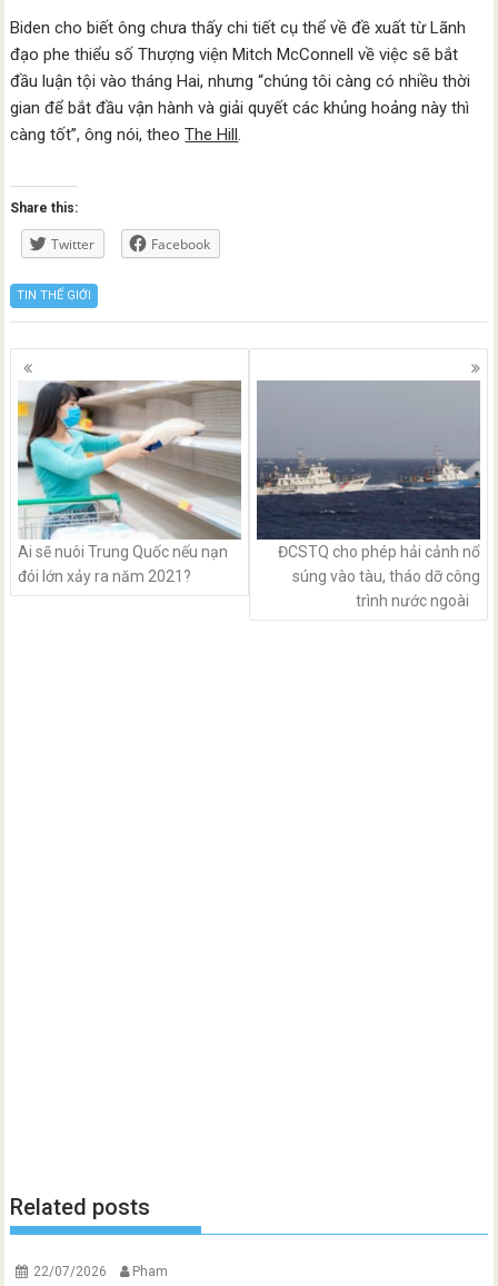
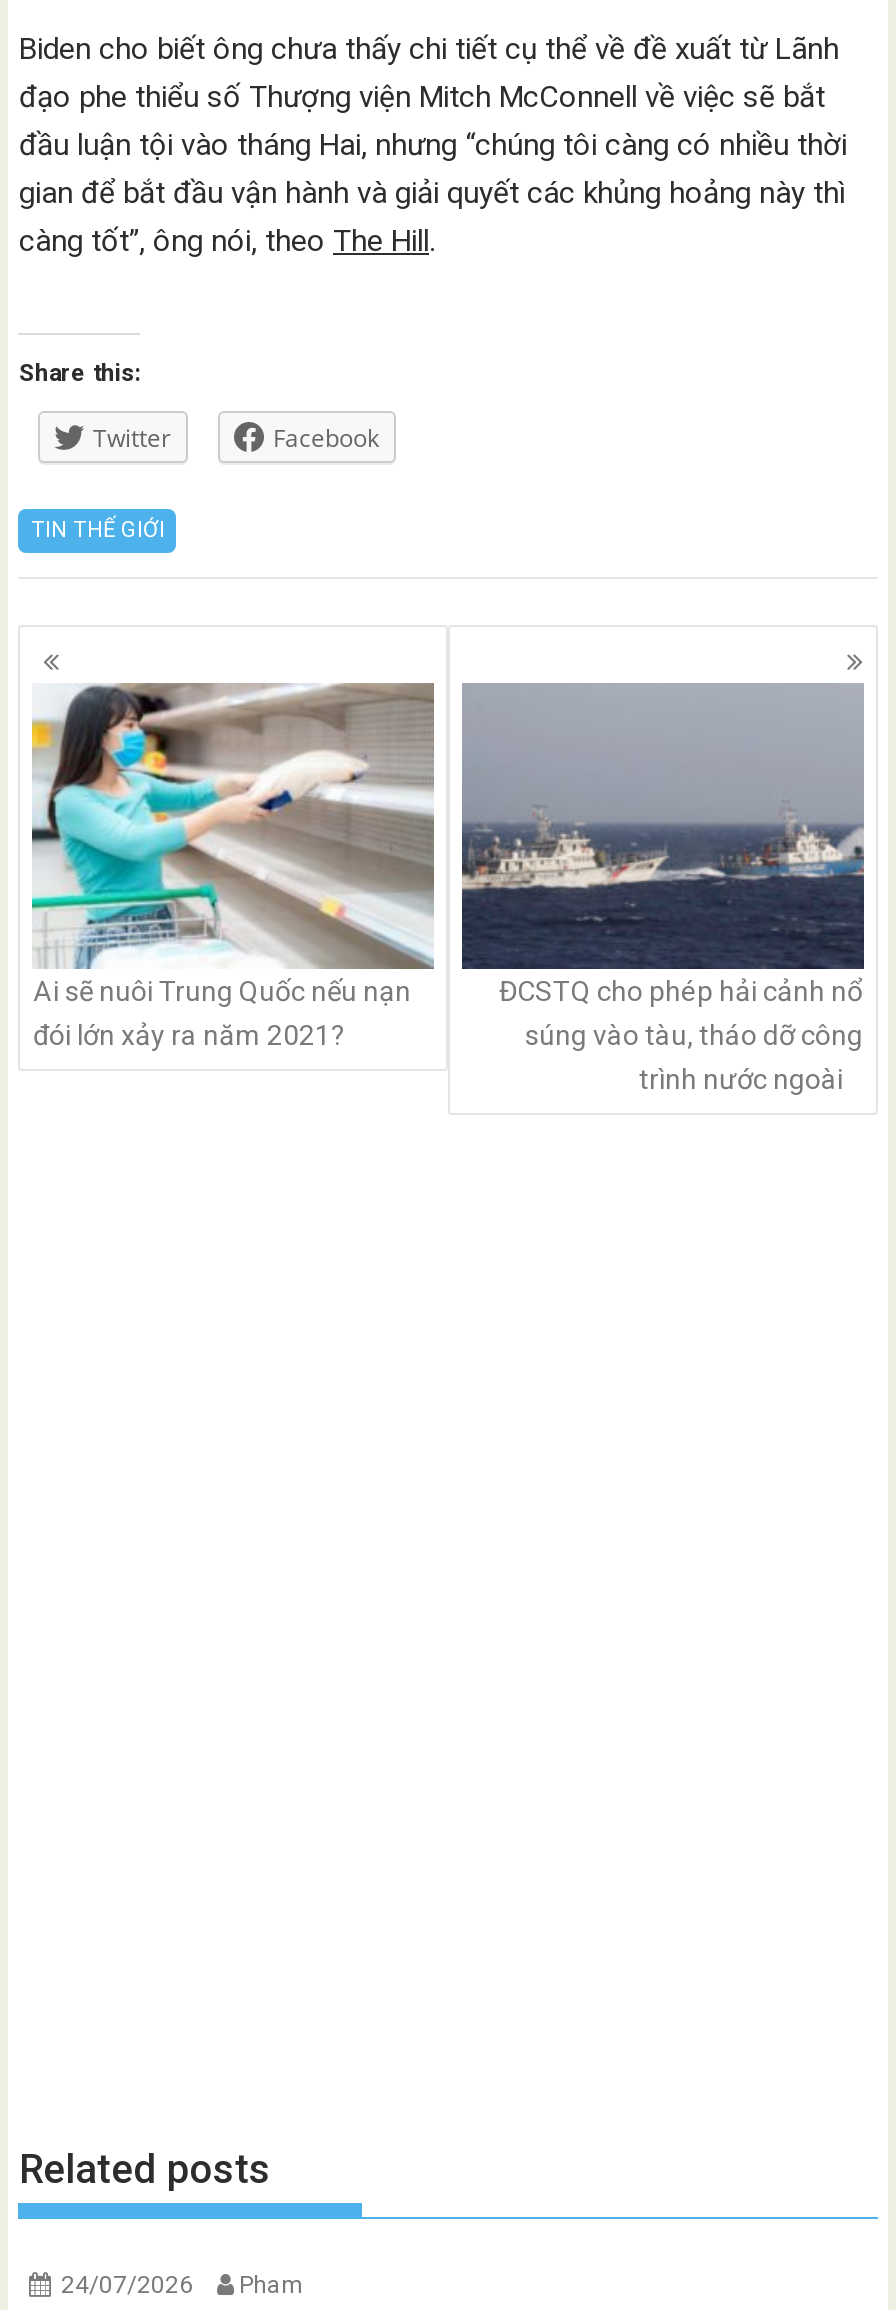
[34,1264,168,1280] 22/07/2026 Pham -> [61,2271,303,2299] 24/07/2026 Pham

